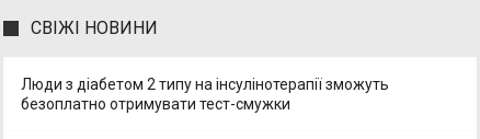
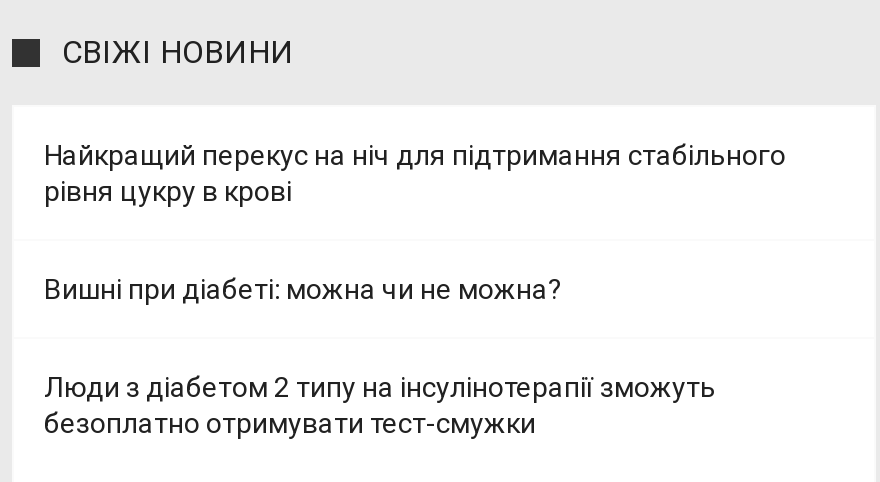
none -> [44,139,786,305] Найкращий перекус на ніч для підтримання стабільного | рівня цукру в крові | Вишні при діабеті: можна чи не можна?

